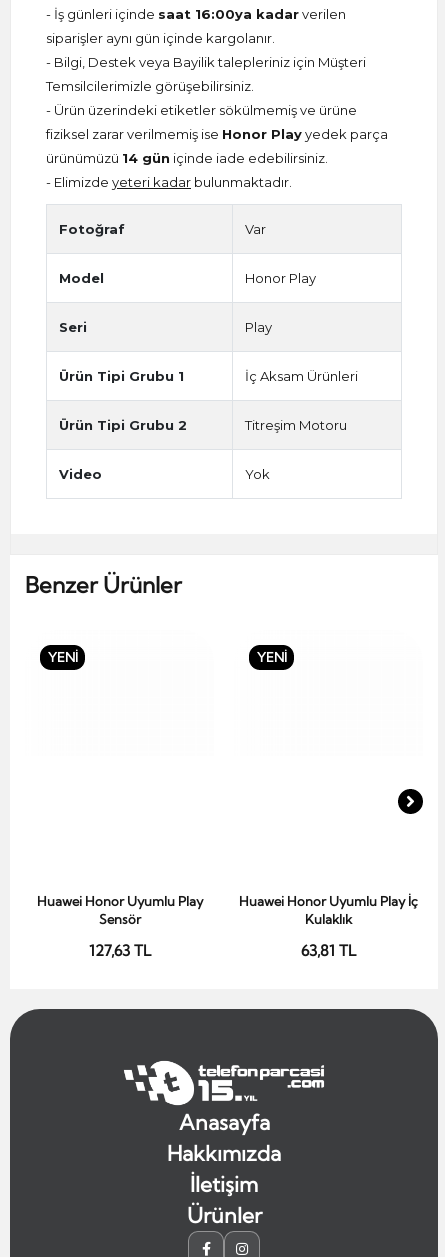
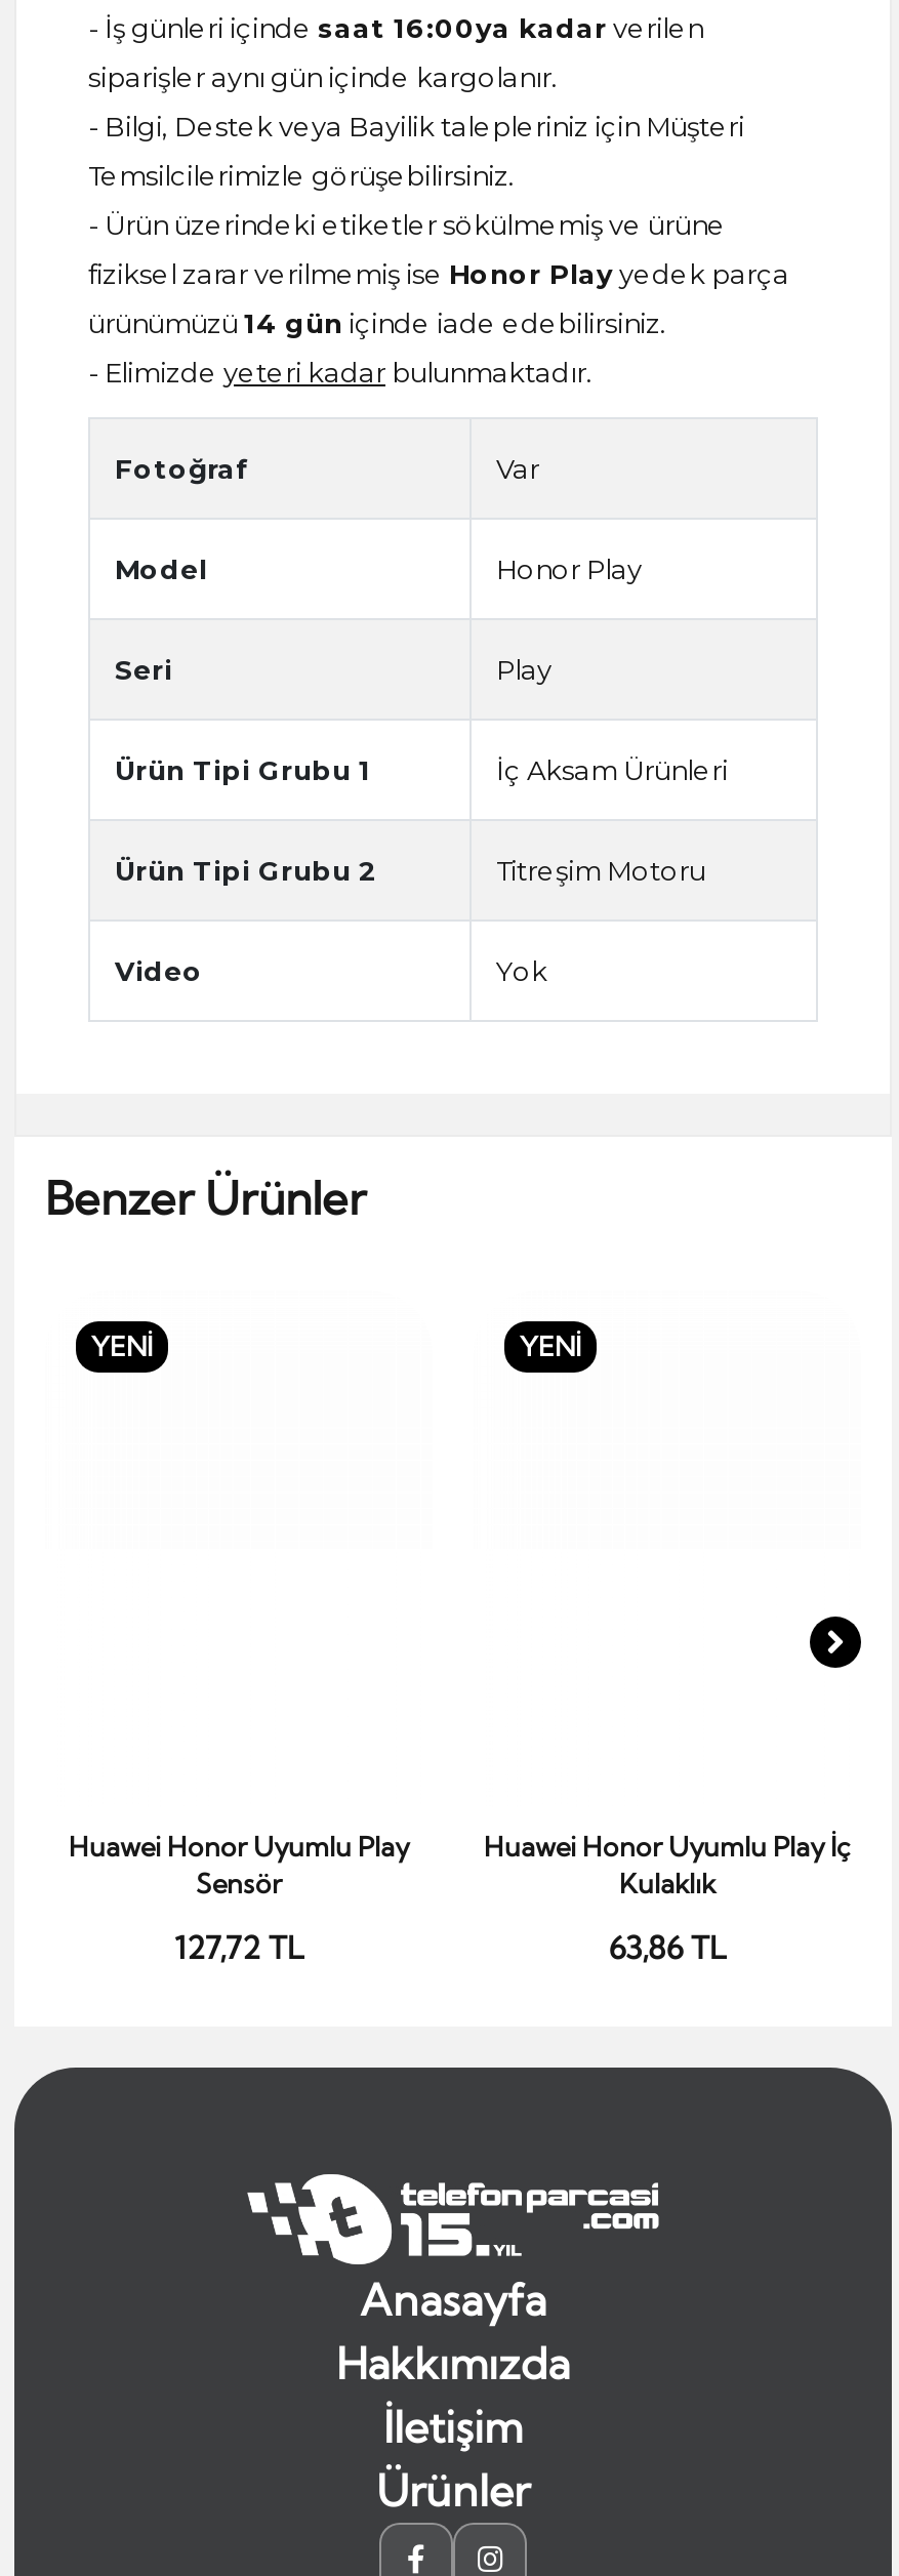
[88,941,150,960] 127,63 TL -> [174,1928,303,1967] 127,72 TL
[301,941,356,960] 63,81 TL -> [609,1928,726,1967] 63,86 TL

